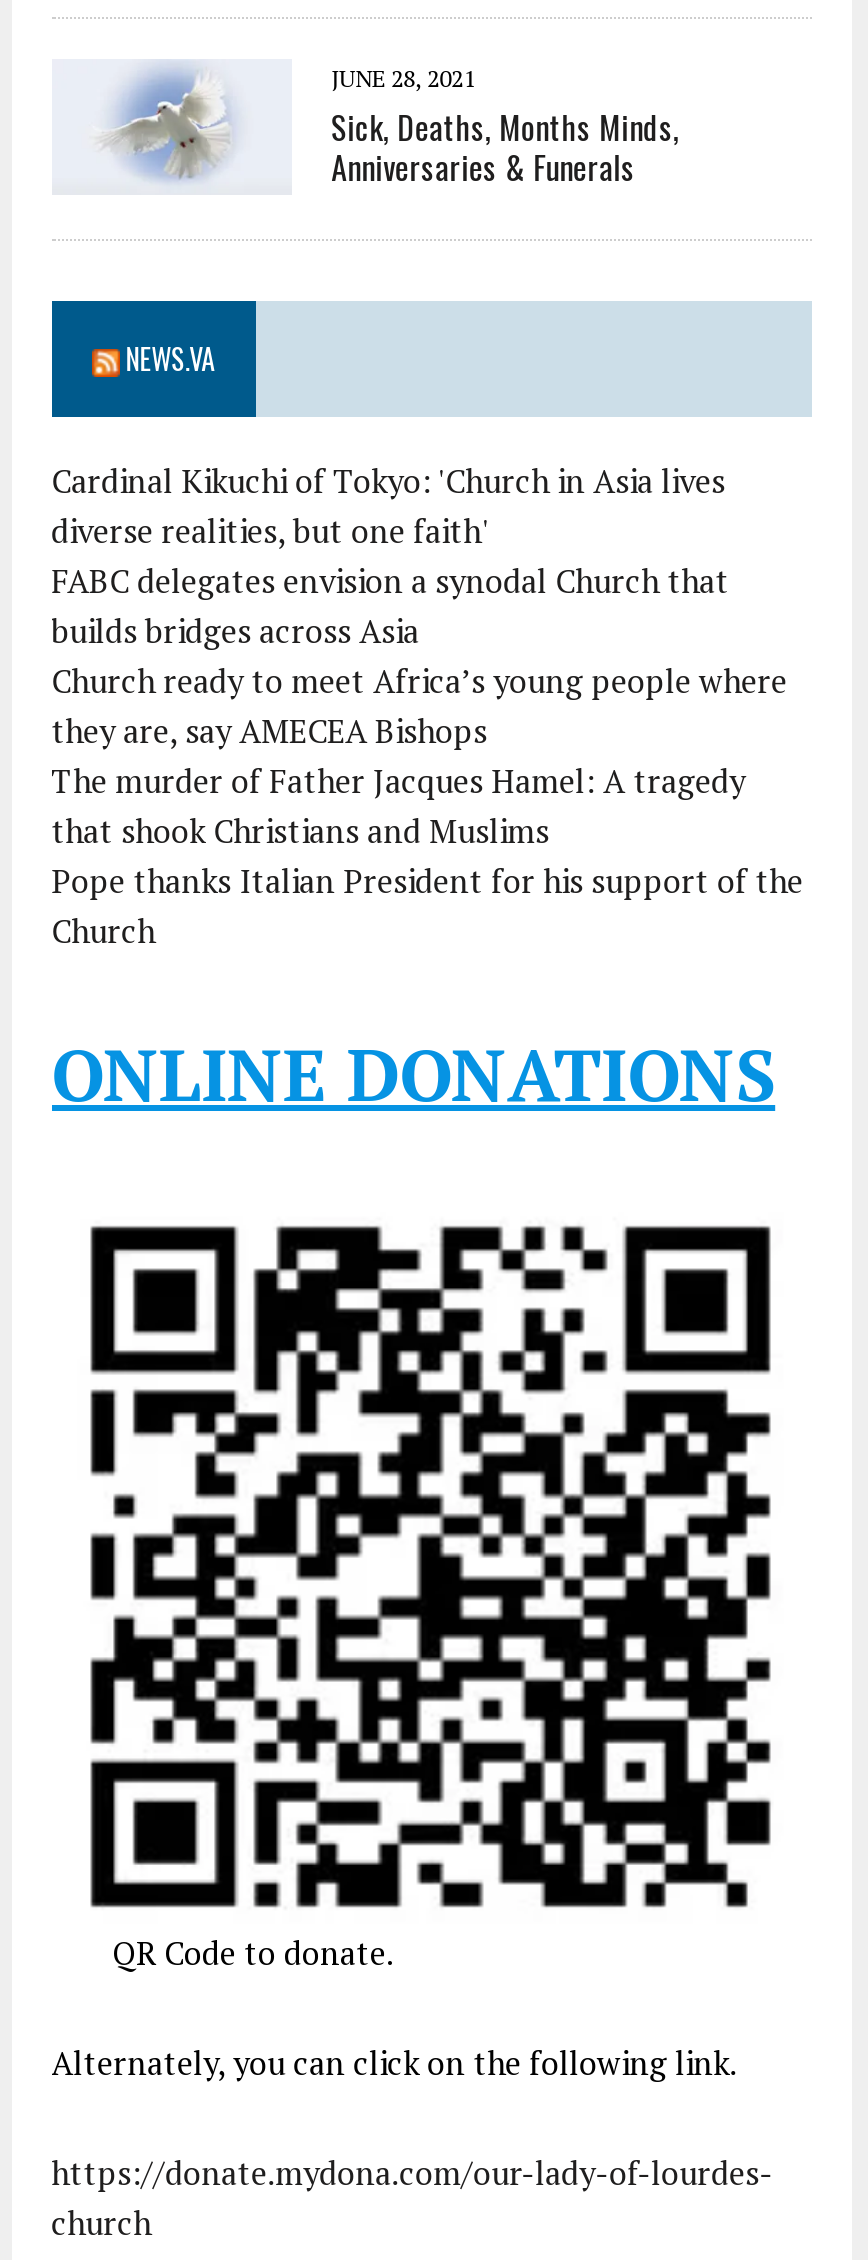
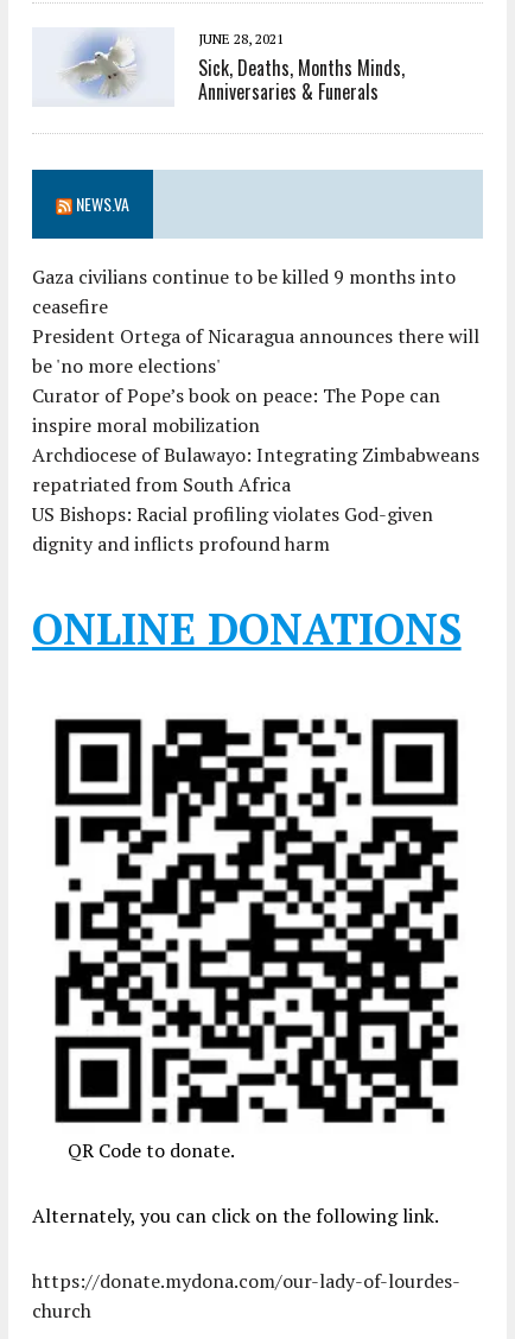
[51,459,803,953] Cardinal Kikuchi of Tokyo: 'Church in Asia lives | diverse realities, but one faith' | FABC delegates envision a synodal Church that | builds bridges across Asia | Church ready to meet Africa’s young people where | they are, say AMECEA Bishops | The murder of Father Jacques Hamel: A tragedy | that shook Christians and Muslims | Pope thanks Italian President for his support of the | Church -> [32,264,479,557] Gaza civilians continue to be killed 9 months into | ceasefire | President Ortega of Nicaragua announces there will | be 'no more elections' | Curator of Pope’s book on peace: The Pope can | inspire moral mobilization | Archdiocese of Bulawayo: Integrating Zimbabweans | repatriated from South Africa | US Bishops: Racial profiling violates God-given | dignity and inflicts profound harm

